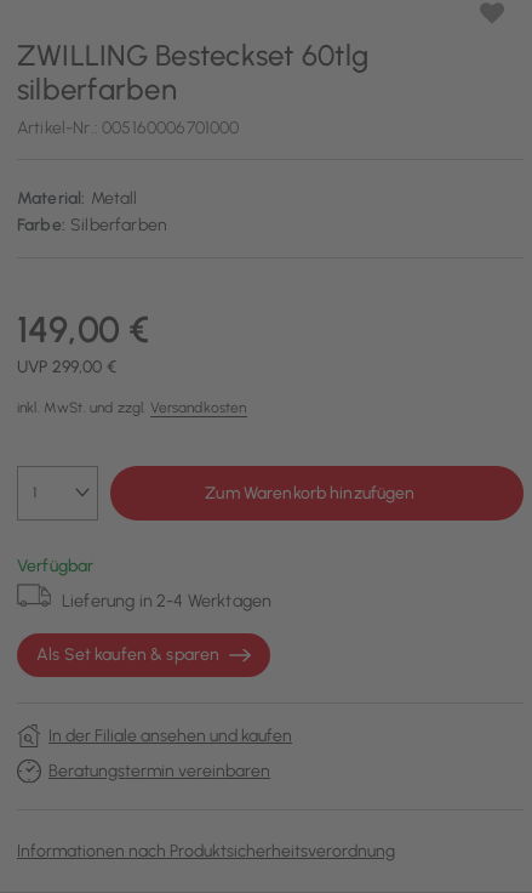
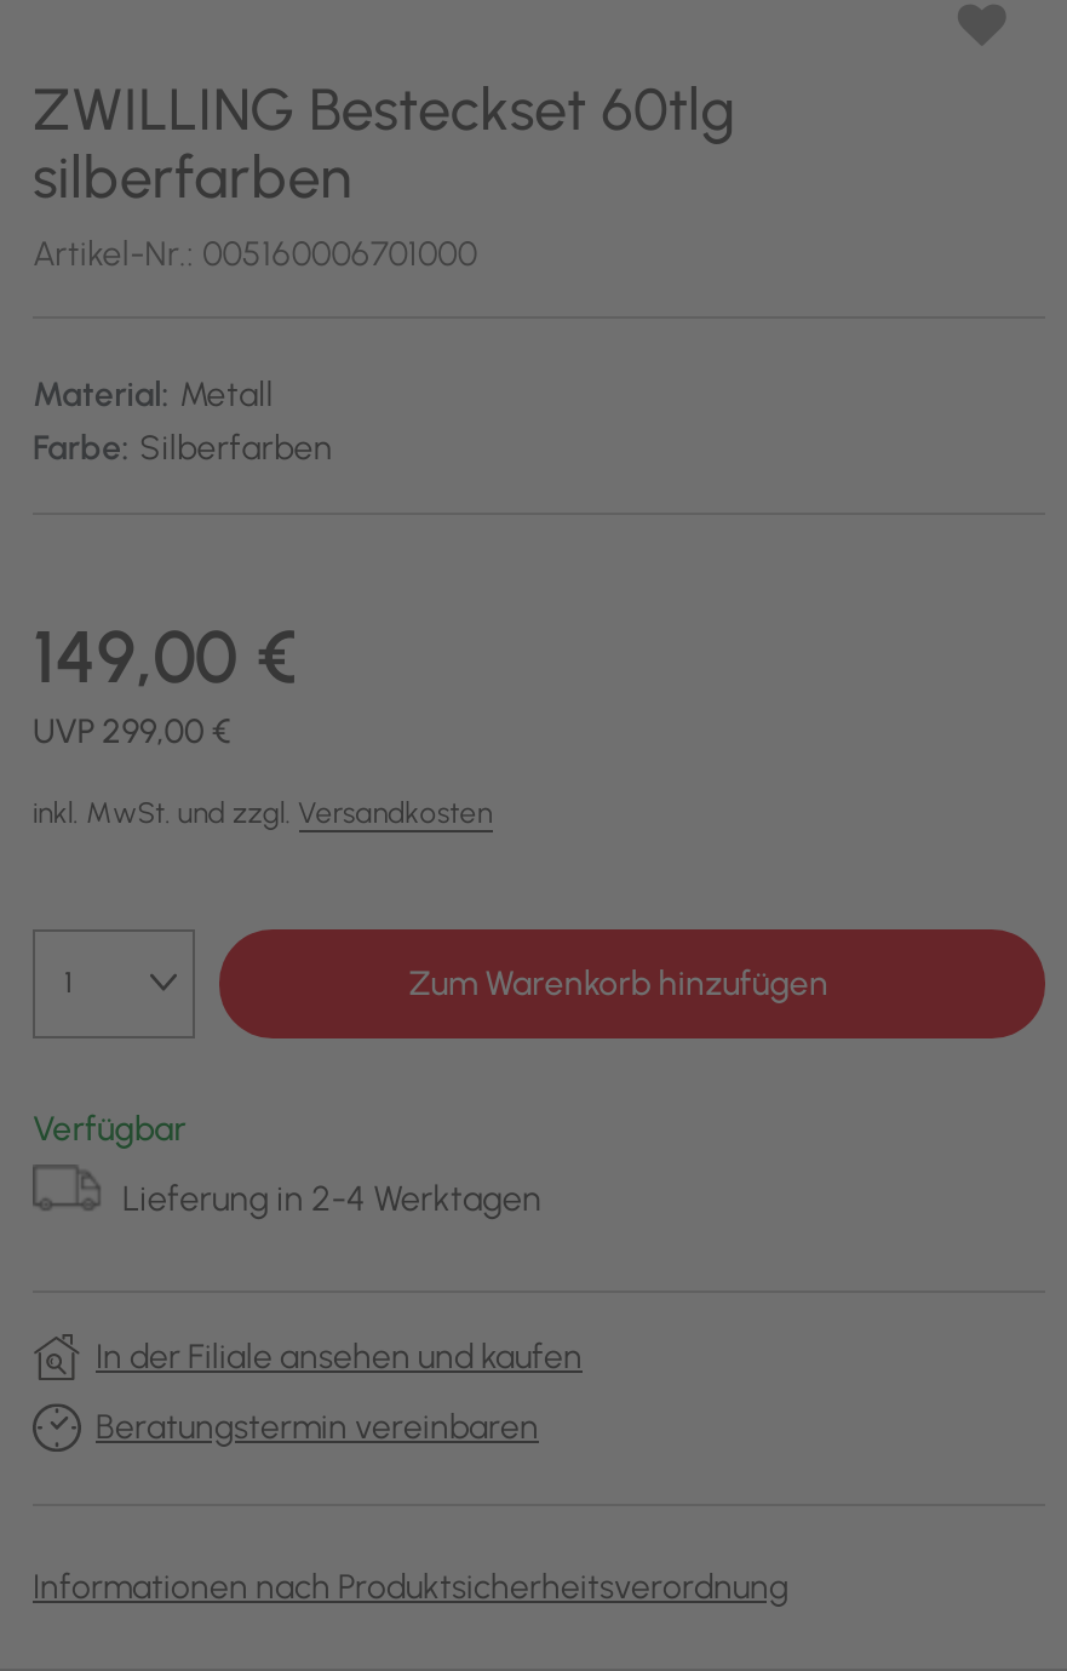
[36,645,220,665] Als Set kaufen & sparen -> none

